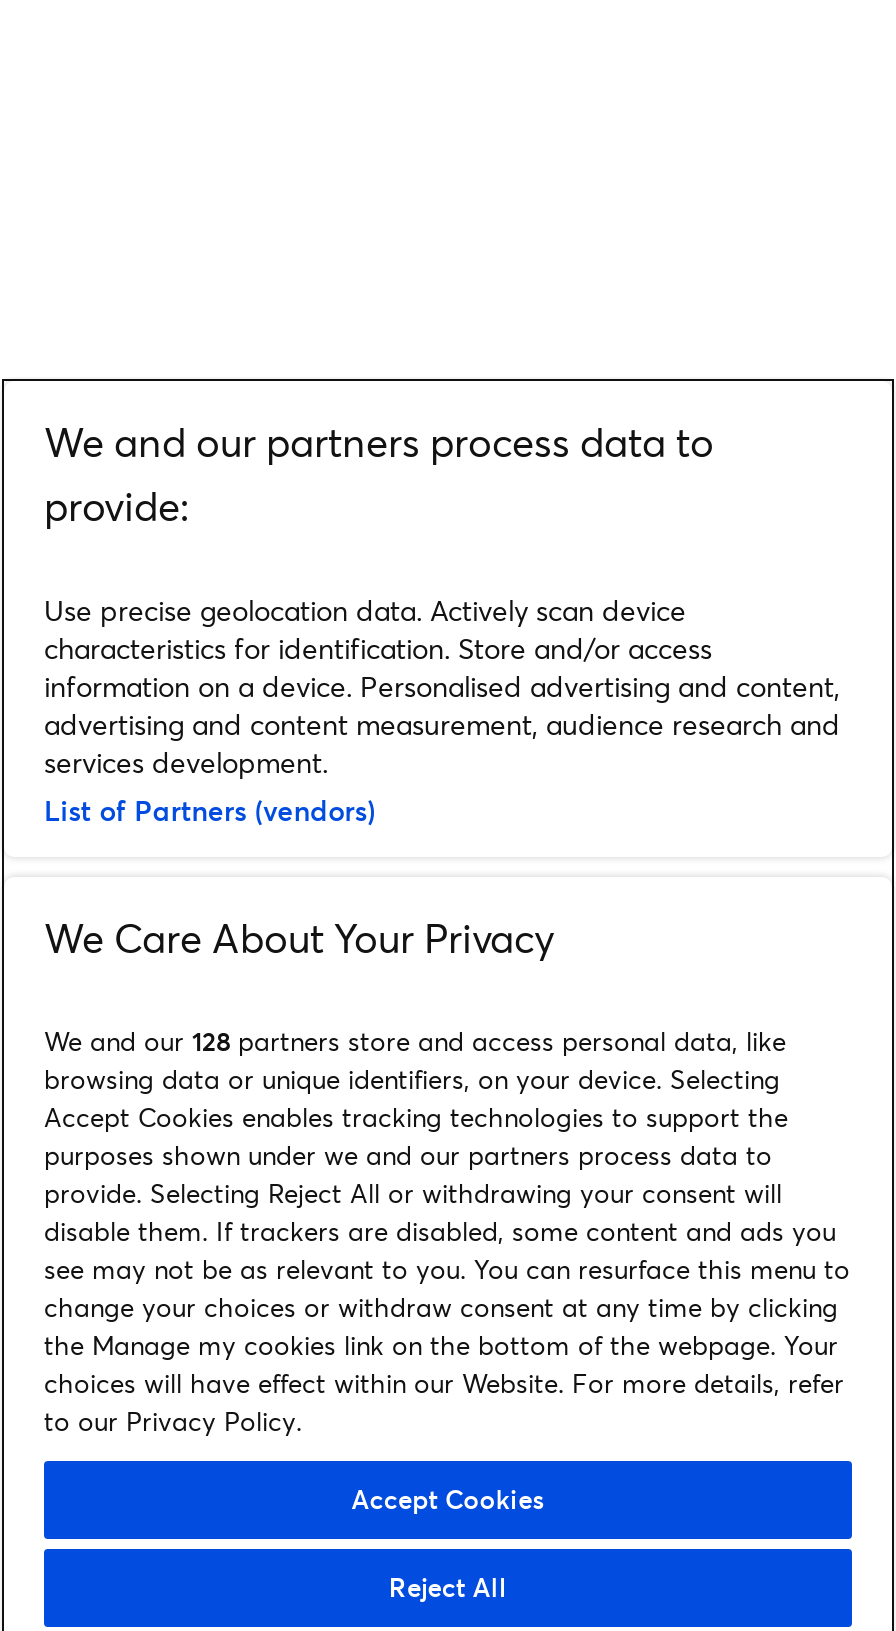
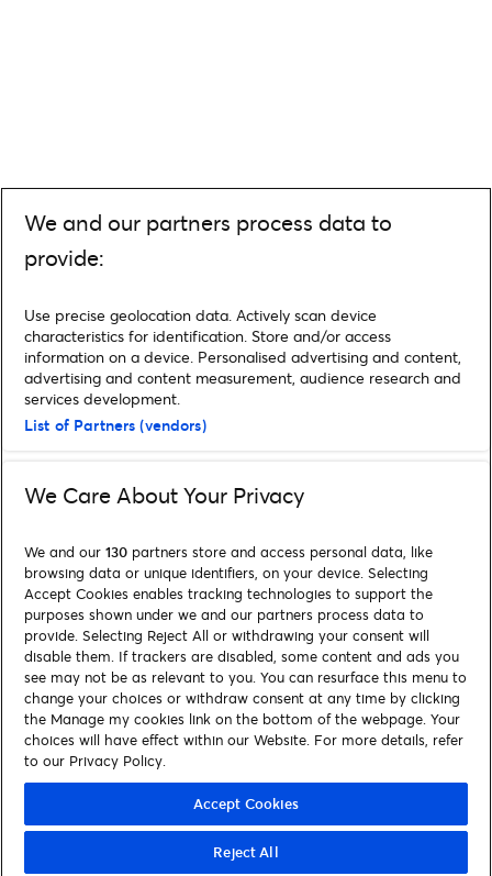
[44,1023,786,1059] We and our 128 partners store and access personal data, like -> [24,542,433,562] We and our 130 partners store and access personal data, like

